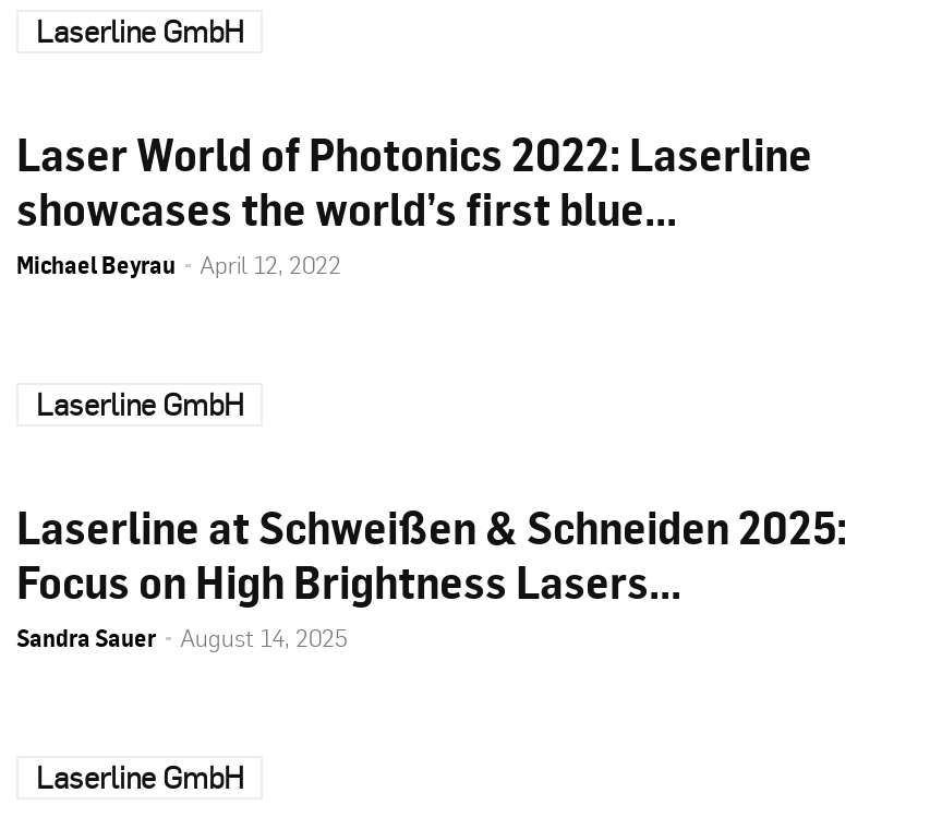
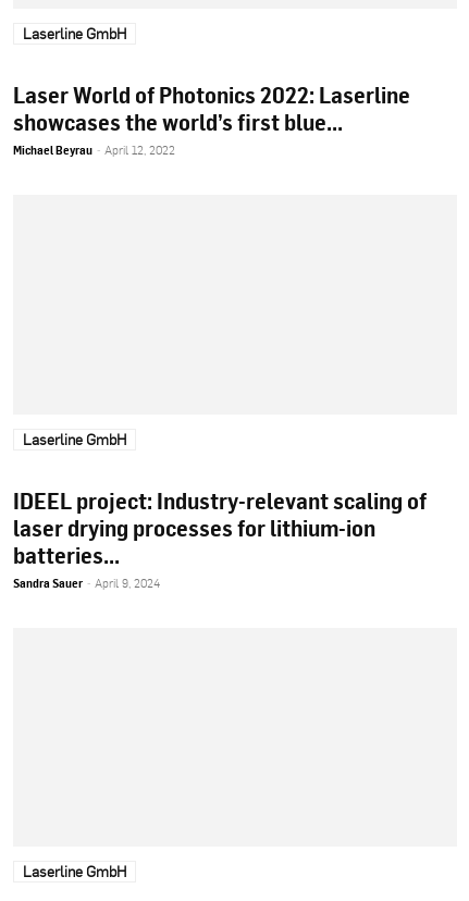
[16,499,847,654] Laserline at Schweißen & Schneiden 2025: | Focus on High Brightness Lasers... | Sandra Sauer - August 14, 2025 -> [13,486,427,591] IDEEL project: Industry-relevant scaling of | laser drying processes for lithium-ion | batteries... | Sandra Sauer - April 9, 2024

